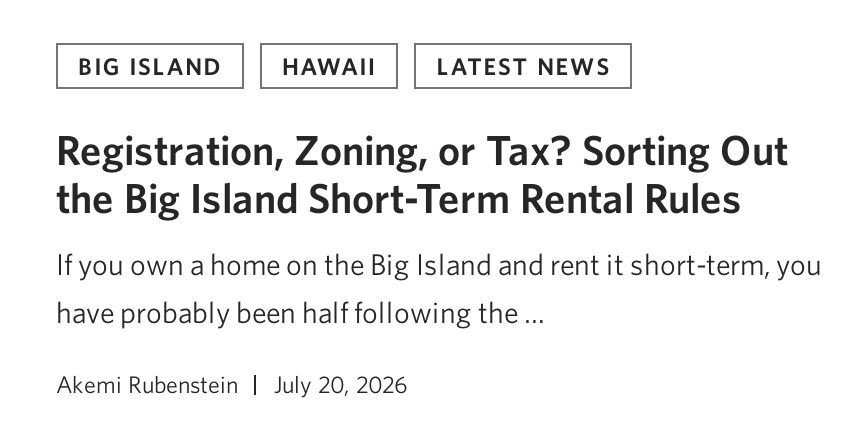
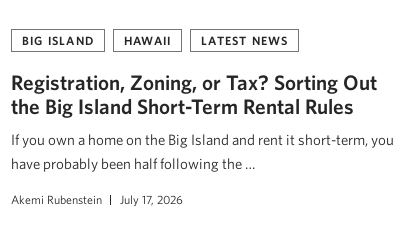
[56,369,408,397] Akemi Rubenstein July 20, 2026 -> [11,192,183,206] Akemi Rubenstein July 17, 2026

